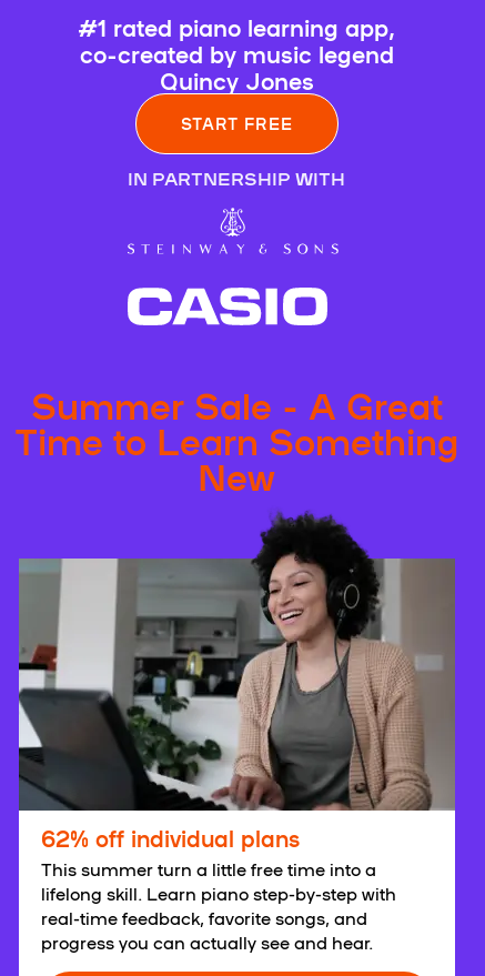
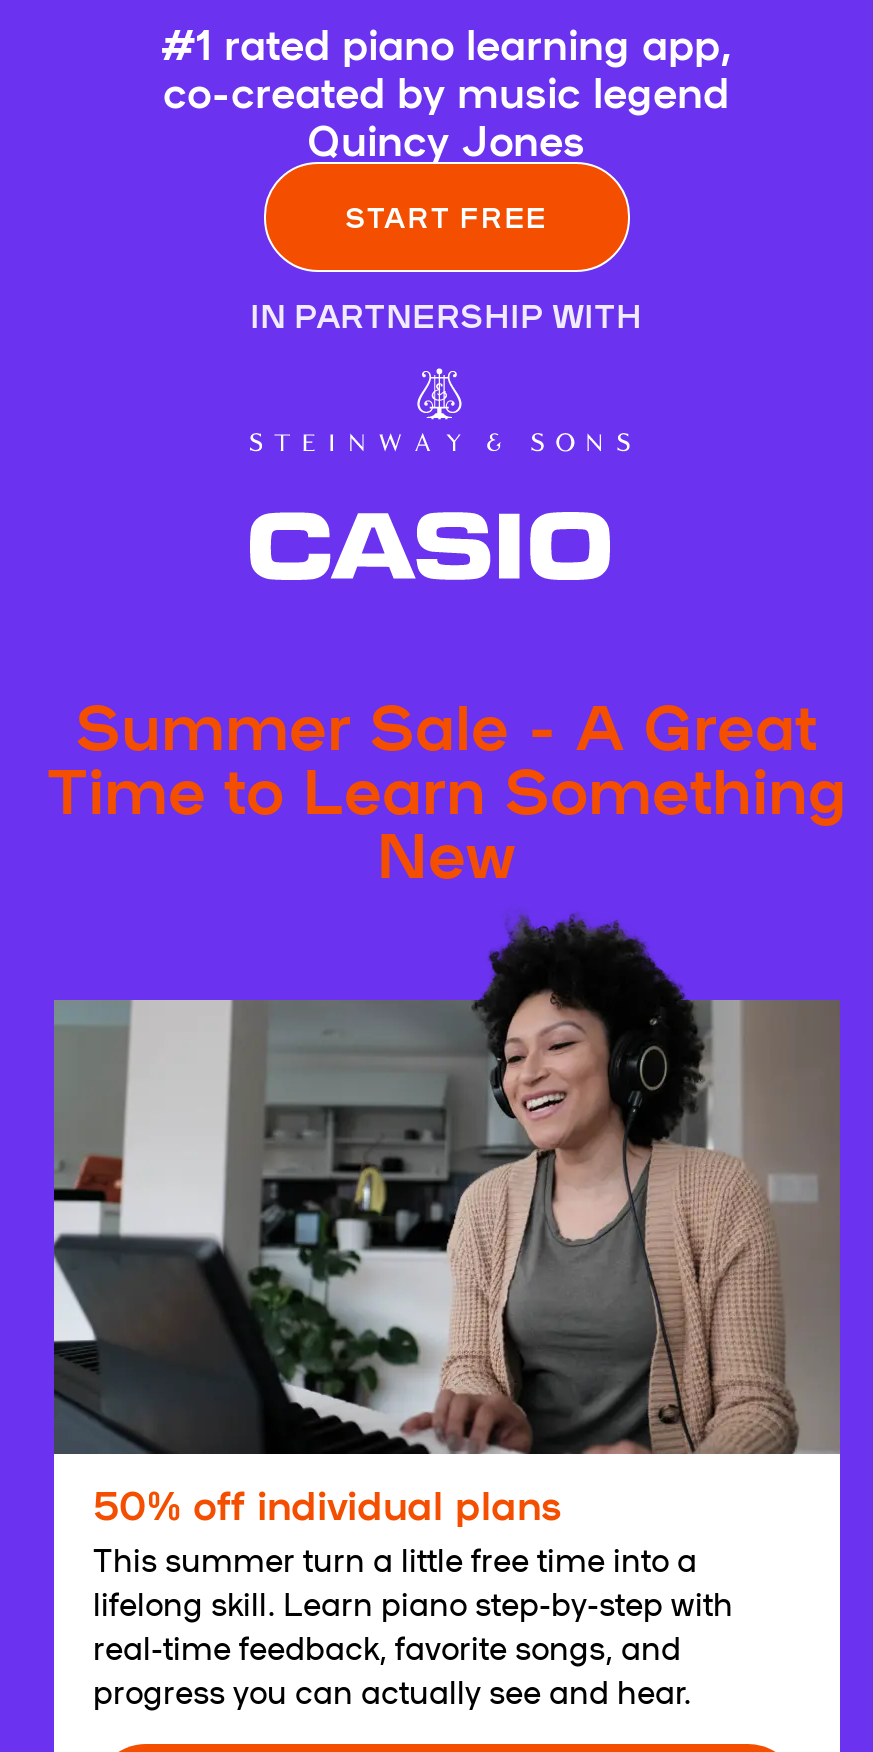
[41,821,299,852] 62% off individual plans -> [93,1473,561,1529] 50% off individual plans

